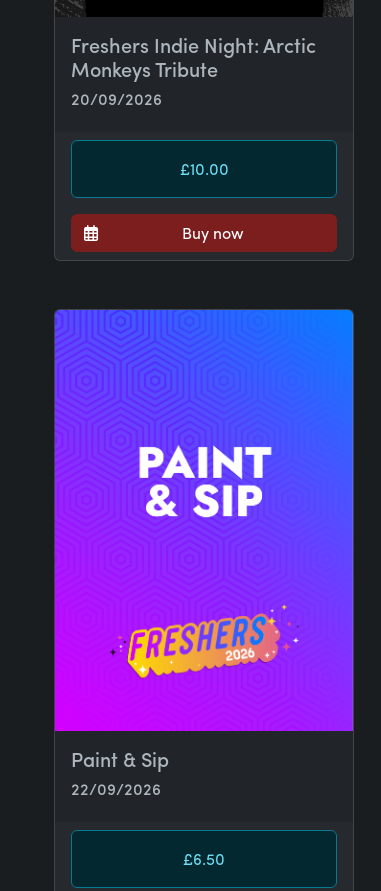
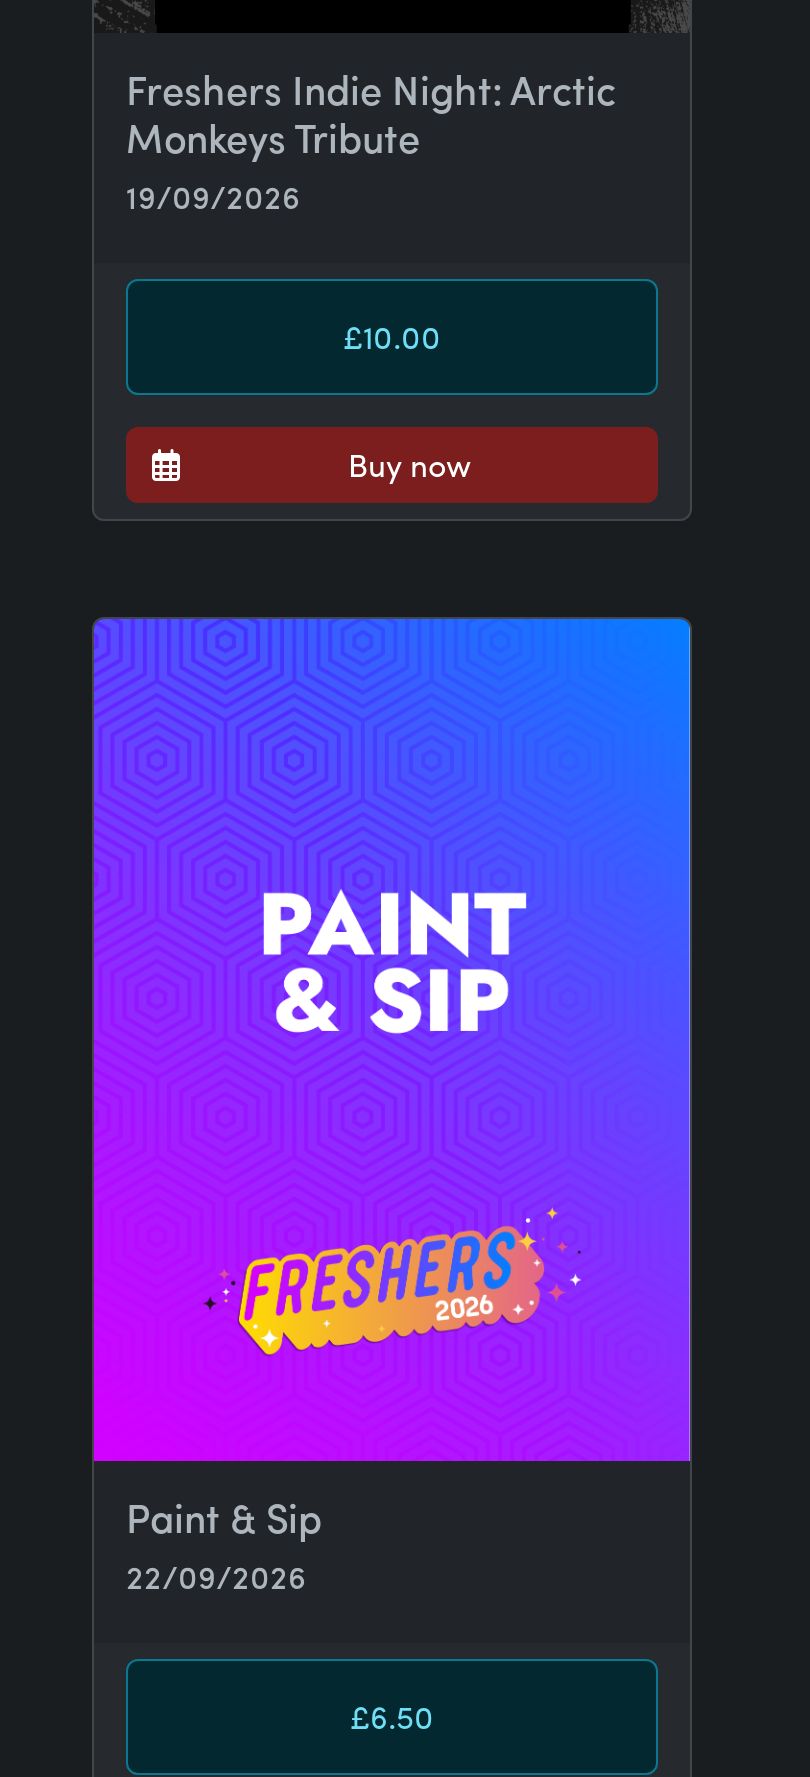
[71,87,162,110] 20/09/2026 -> [126,173,300,219] 19/09/2026

